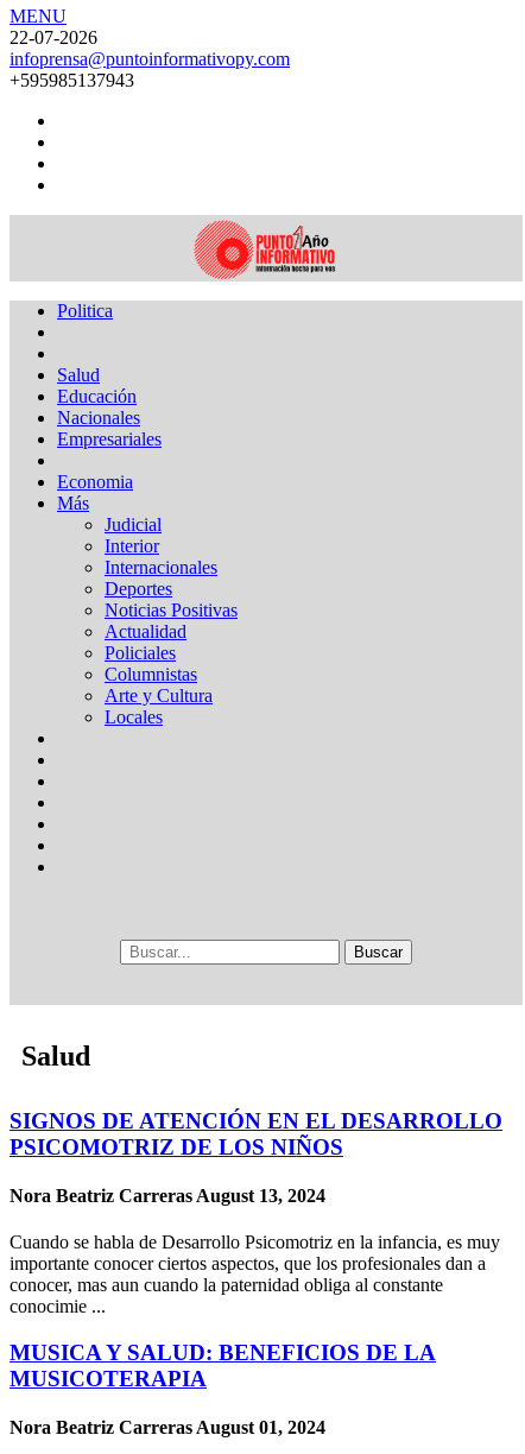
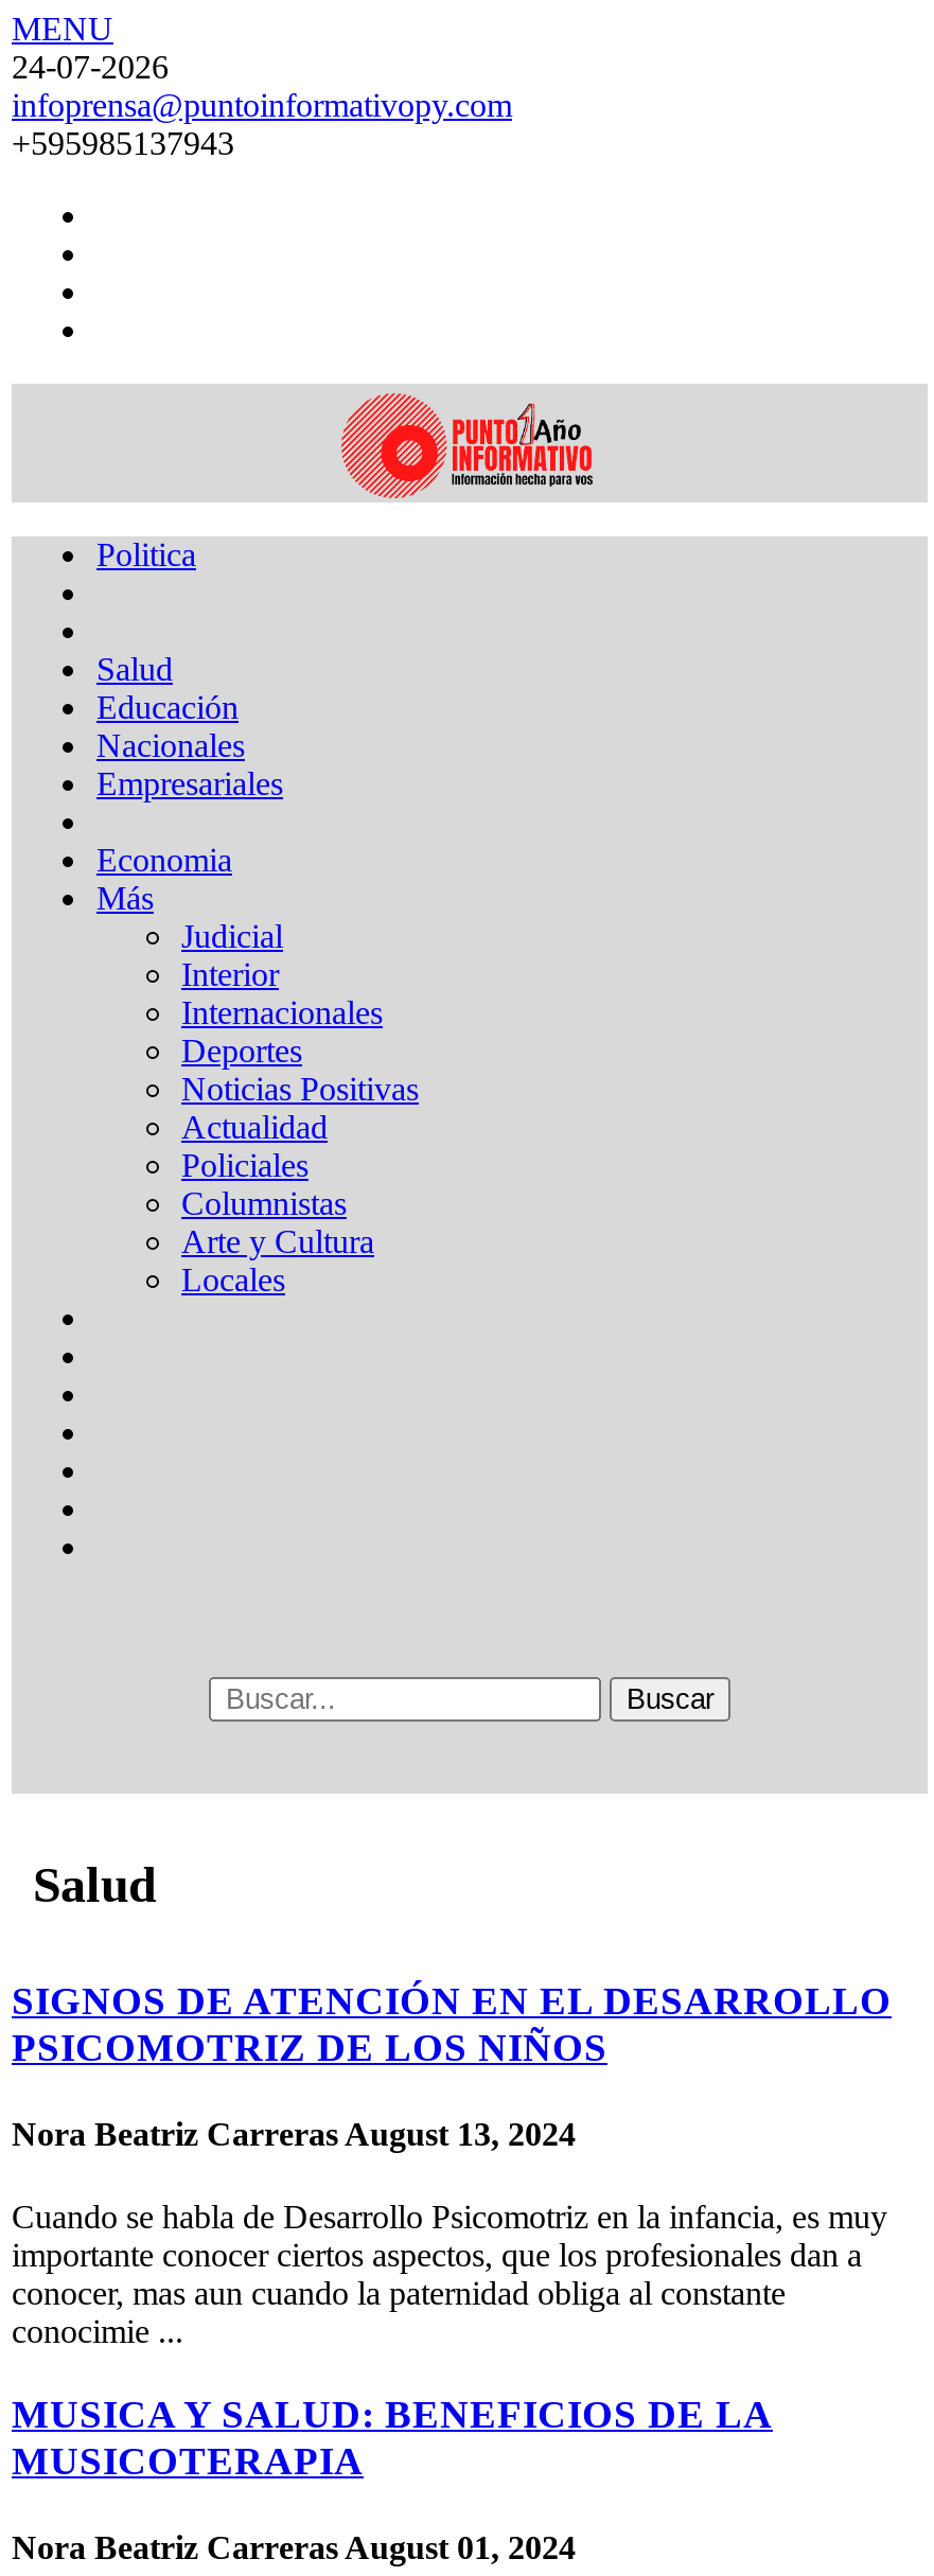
[10,27,97,48] 22-07-2026 -> [12,49,169,85] 24-07-2026

